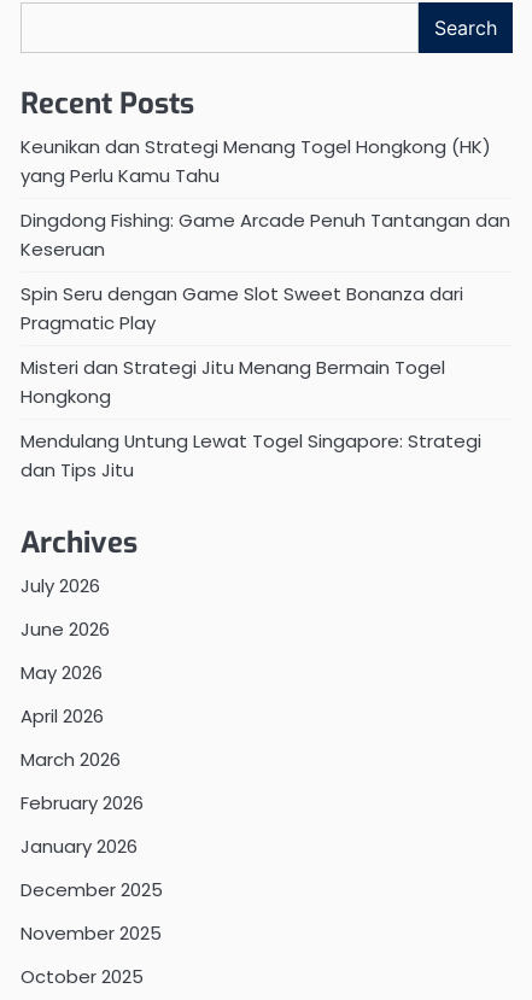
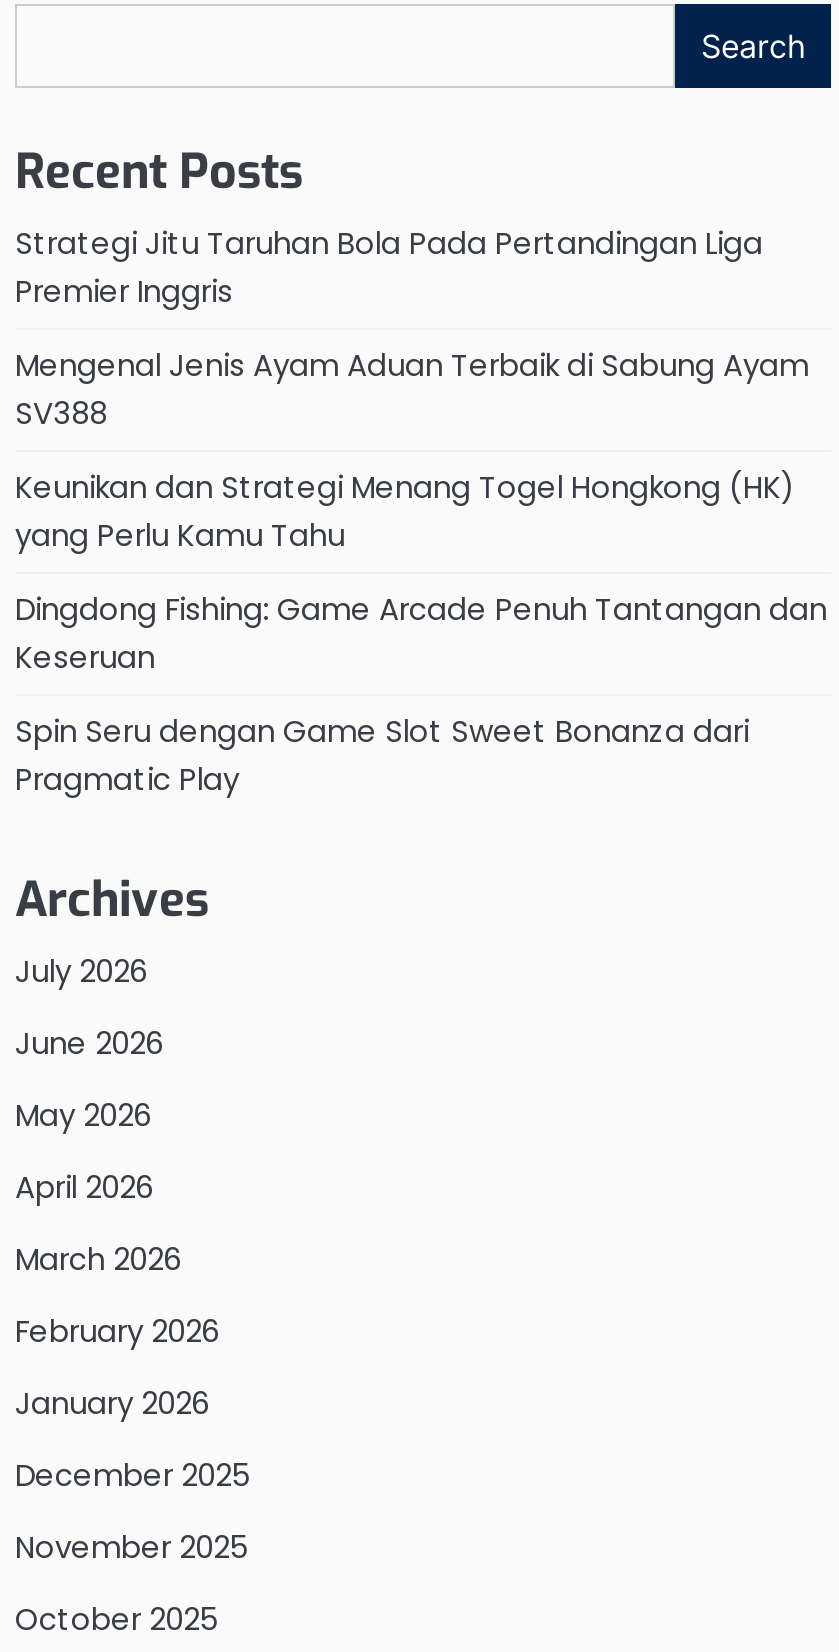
none -> [15,222,809,434] Strategi Jitu Taruhan Bola Pada Pertandingan Liga | Premier Inggris | Mengenal Jenis Ayam Aduan Terbaik di Sabung Ayam | SV388
moved [21,134,510,335] -> [15,466,827,800]: Keunikan dan Strategi Menang Togel Hongkong (HK) | yang Perlu Kamu Tahu | Dingdong Fishing: Game Arcade Penuh Tantangan dan | Keseruan | Spin Seru dengan Game Slot Sweet Bonanza dari | Pragmatic Play
[21,355,481,483] Misteri dan Strategi Jitu Menang Bermain Togel | Hongkong | Mendulang Untung Lewat Togel Singapore: Strategi | dan Tips Jitu -> none

